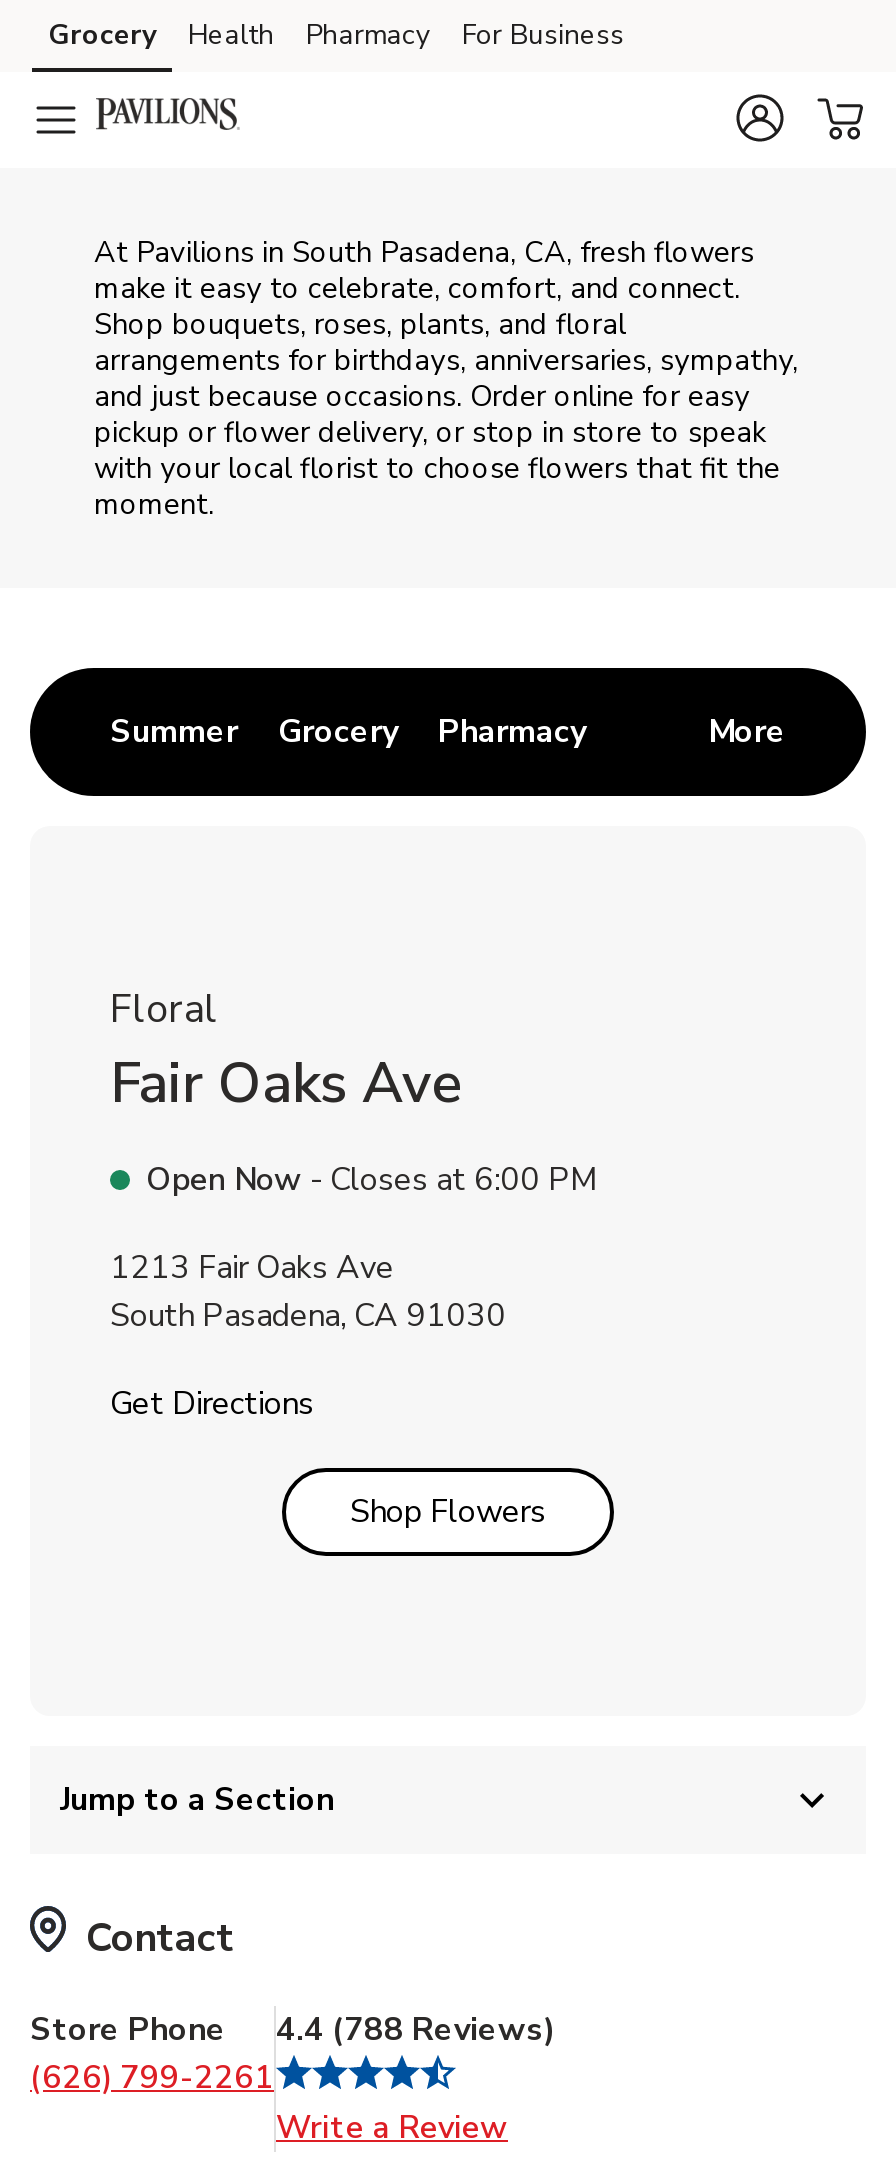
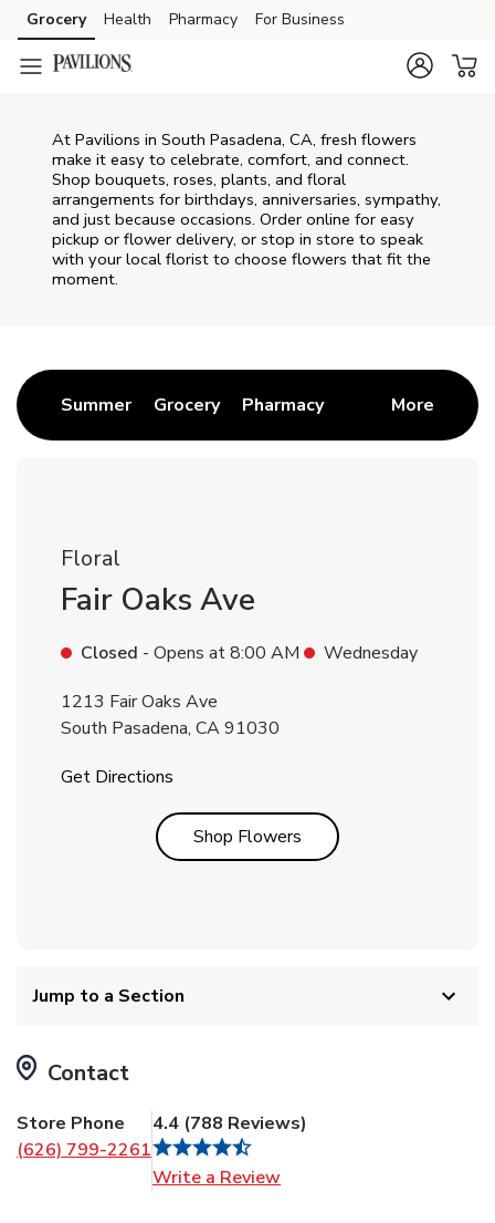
[146,1158,598,1202] Open Now - Closes at 6:00 PM -> [81,641,418,665] Closed - Opens at 8:00 AM | Wednesday

